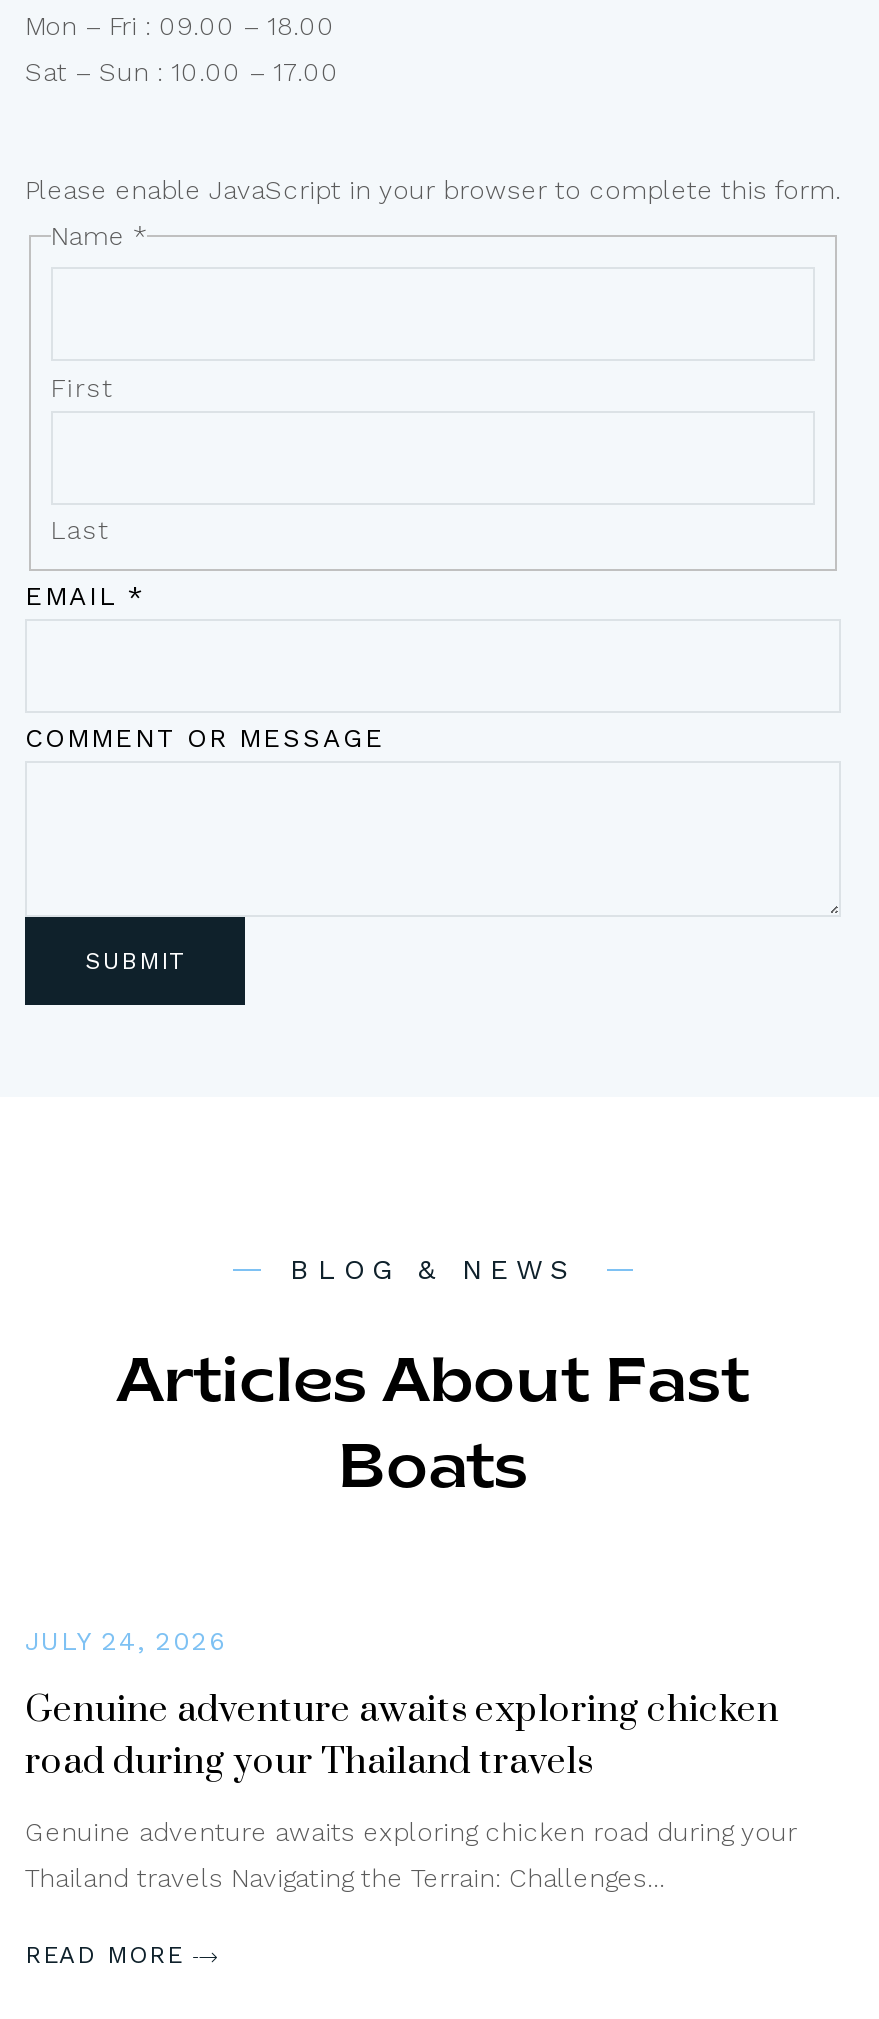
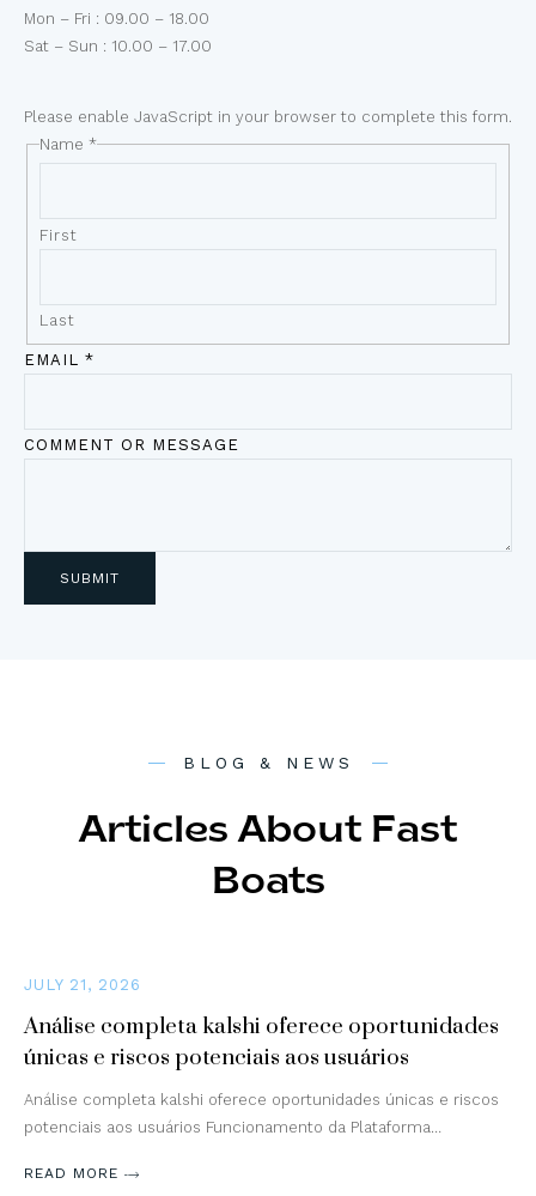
[25,1626,227,1656] JULY 24, 2026 -> [24,977,141,995] JULY 21, 2026
[25,1686,779,1784] Genuine adventure awaits exploring chicken | road during your Thailand travels -> [24,1012,499,1071] Análise completa kalshi oferece oportunidades | únicas e riscos potenciais aos usuários
[25,1816,797,1846] Genuine adventure awaits exploring chicken road during your -> [24,1090,499,1108] Análise completa kalshi oferece oportunidades únicas e riscos
[25,1862,665,1892] Thailand travels Navigating the Terrain: Challenges… -> [24,1118,441,1136] potenciais aos usuários Funcionamento da Plataforma…

